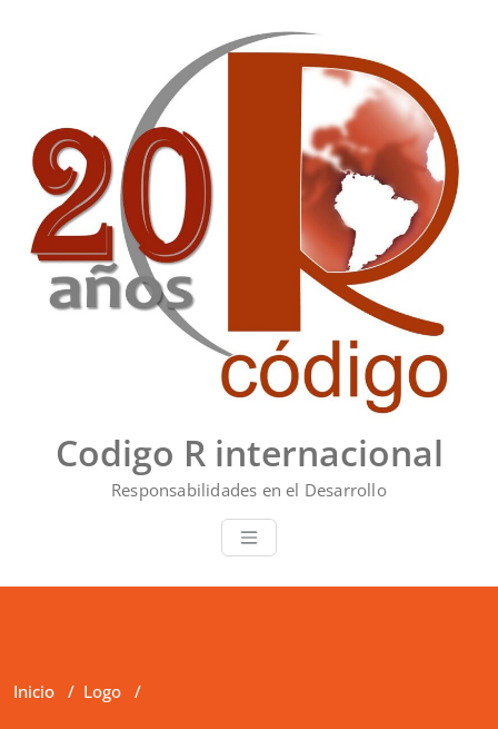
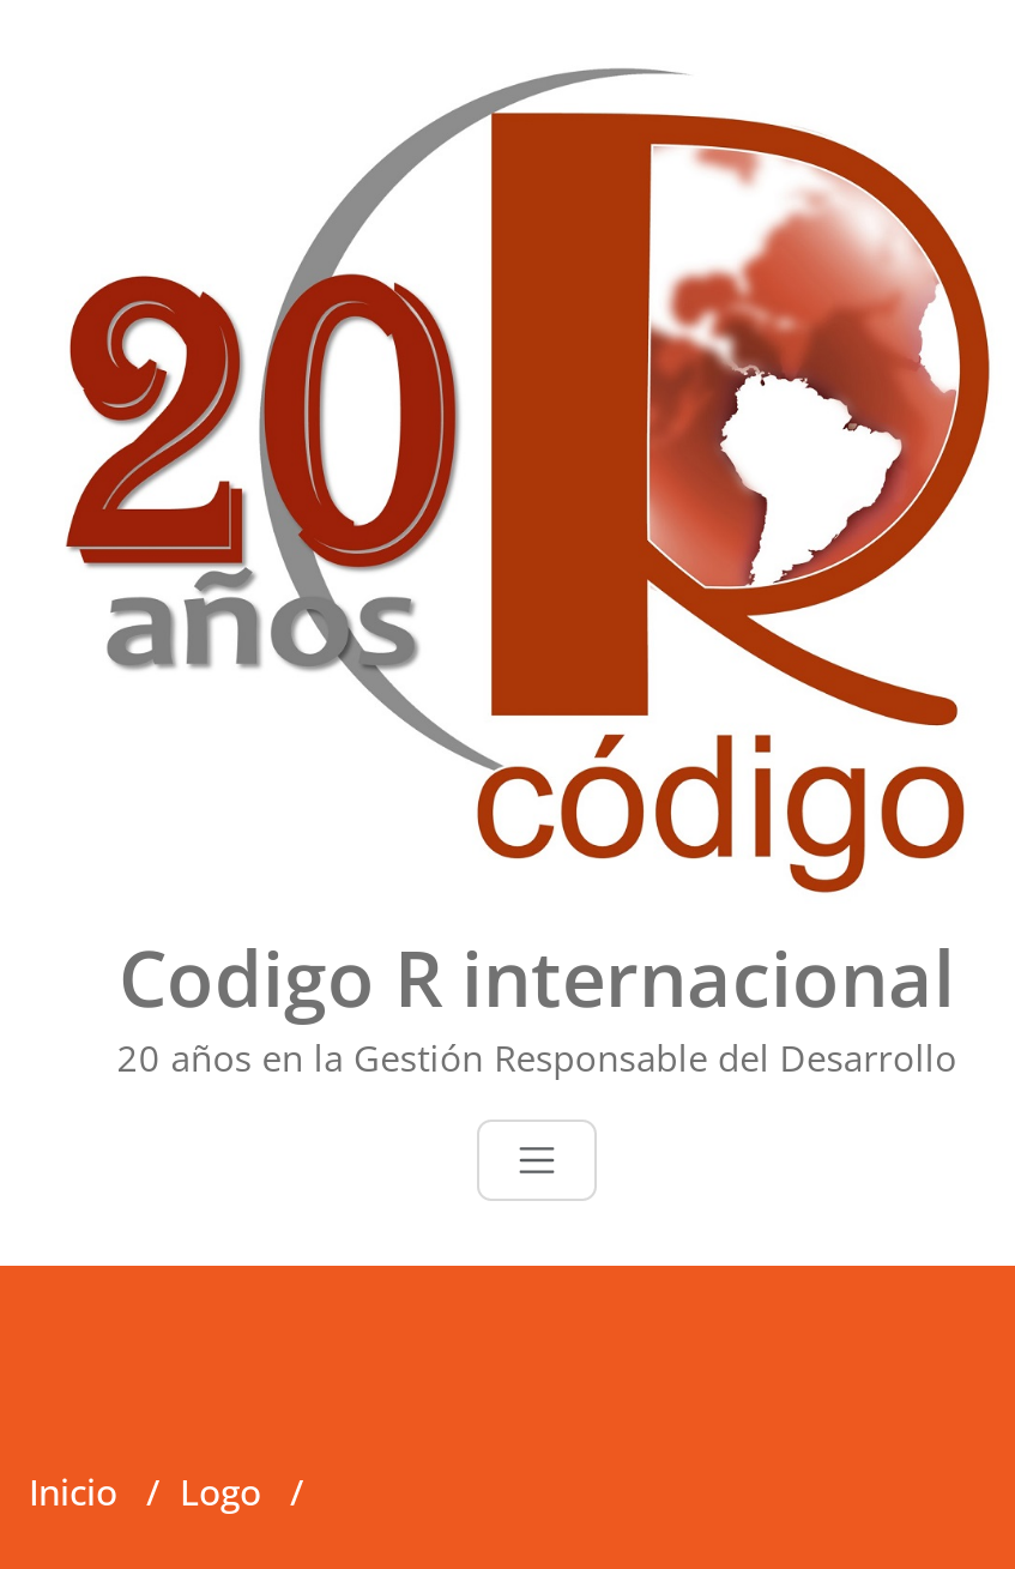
[111,479,387,501] Responsabilidades en el Desarrollo -> [117,1032,957,1080] 20 años en la Gestión Responsable del Desarrollo

